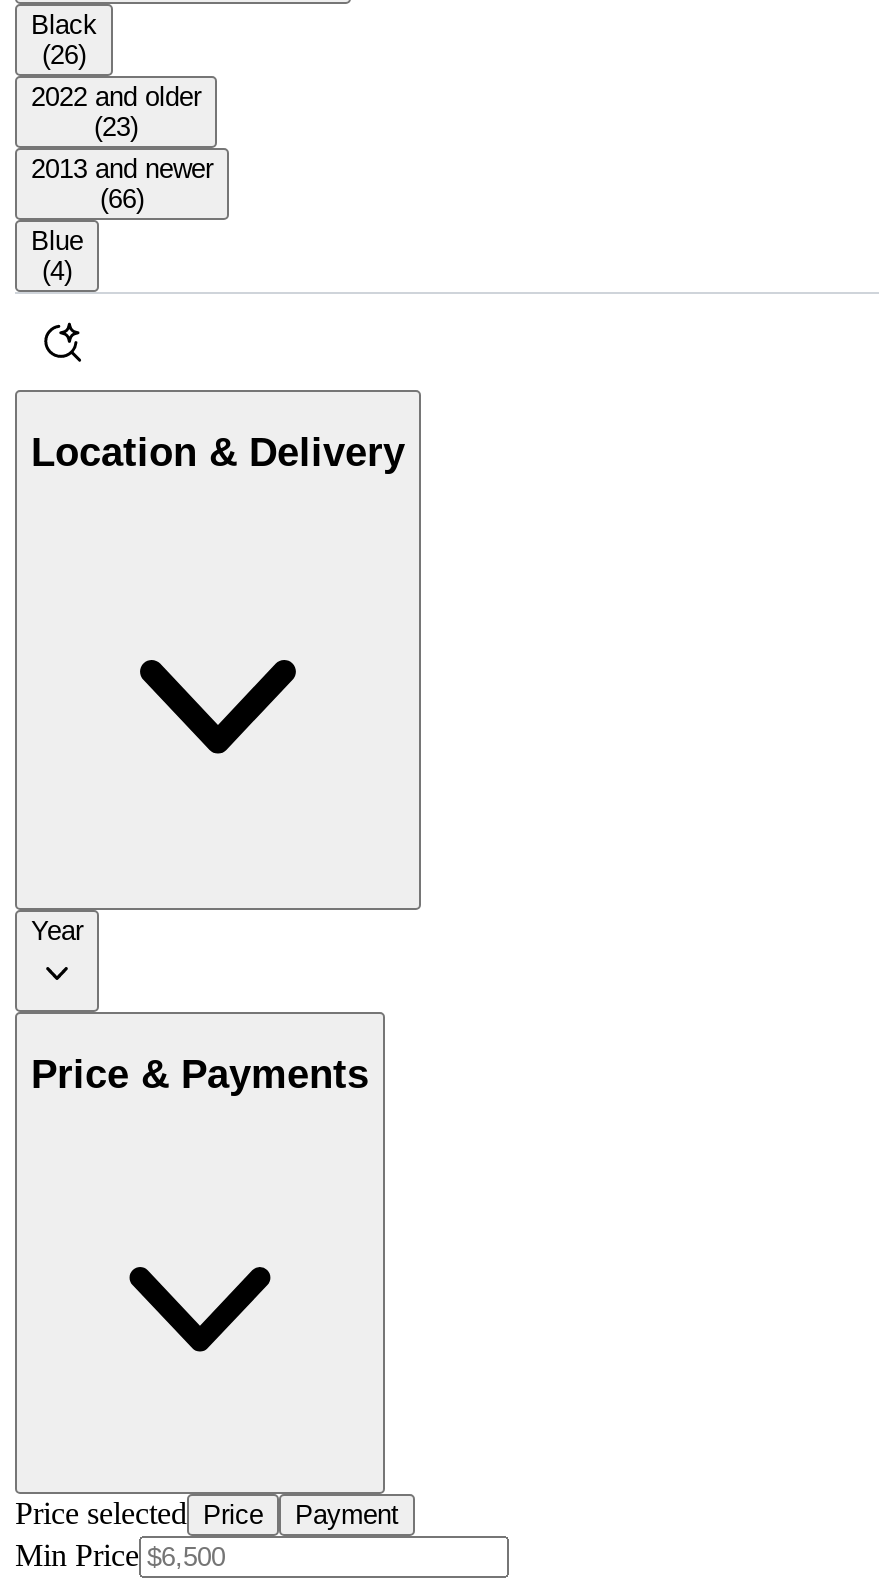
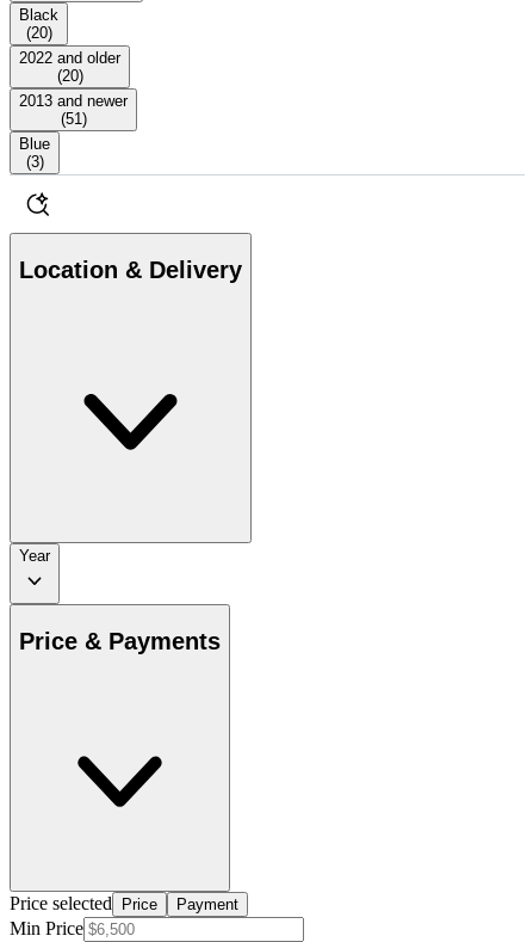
[42,40,86,70] (26) -> [26,24,52,42] (20)
[94,112,138,142] (23) -> [57,67,83,85] (20)
[100,184,144,214] (66) -> [60,110,86,128] (51)
[42,256,72,286] (4) -> [26,153,44,171] (3)

